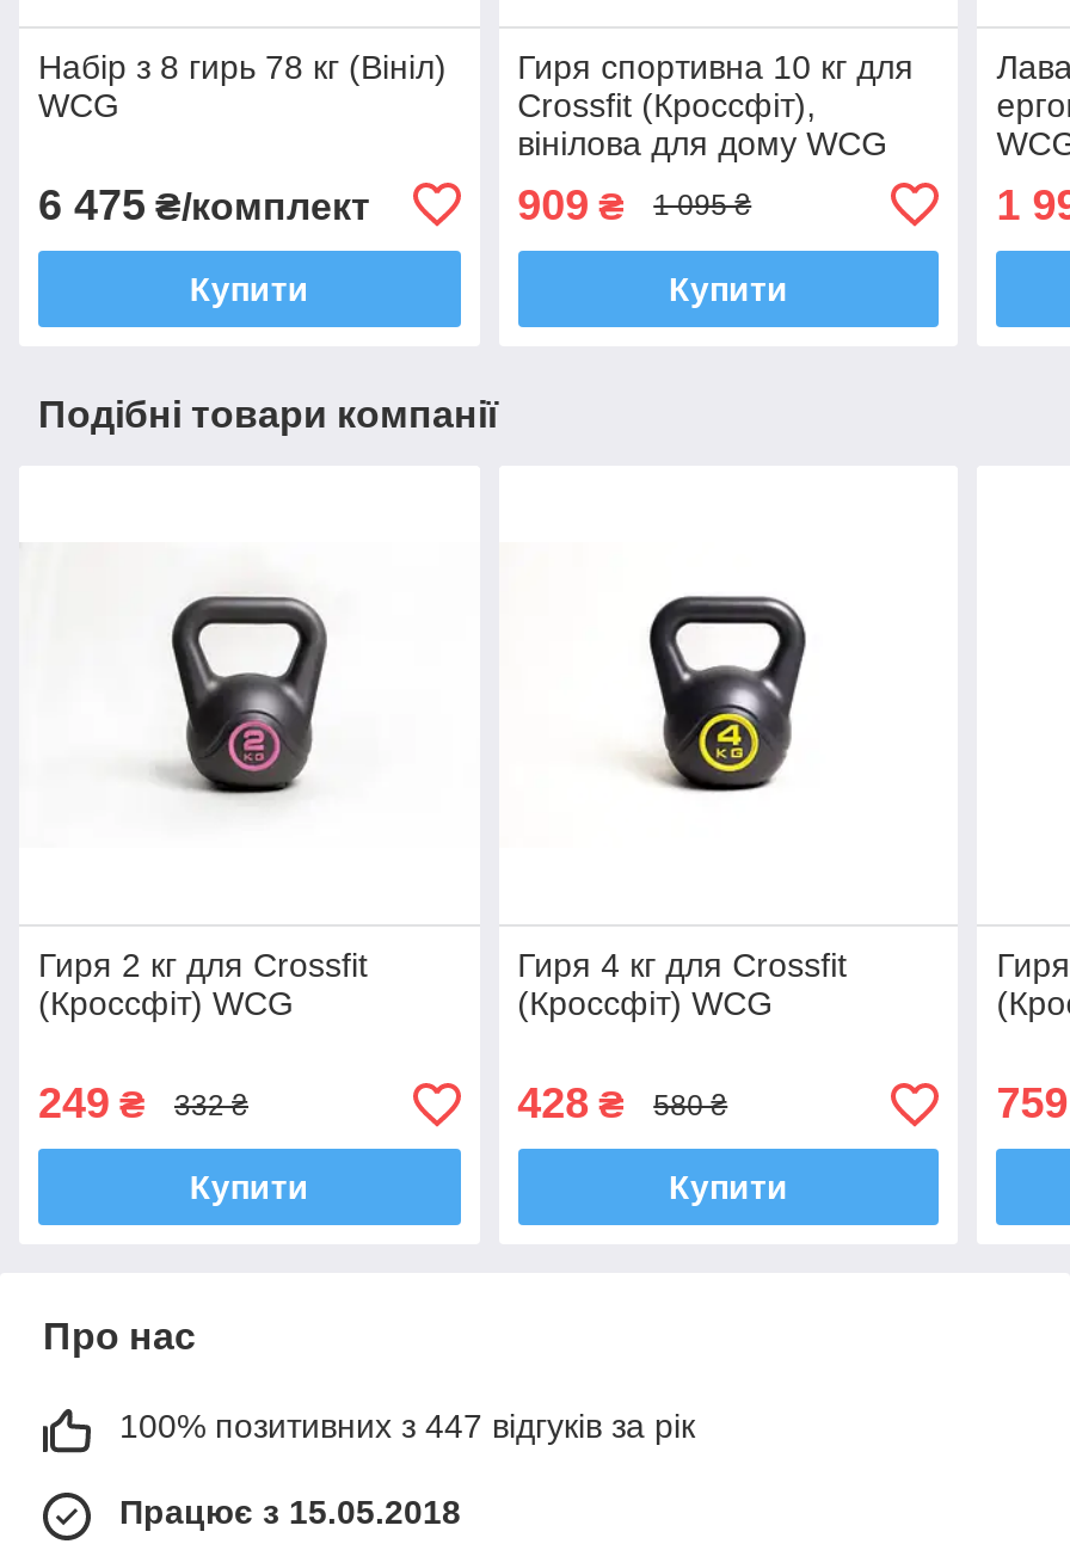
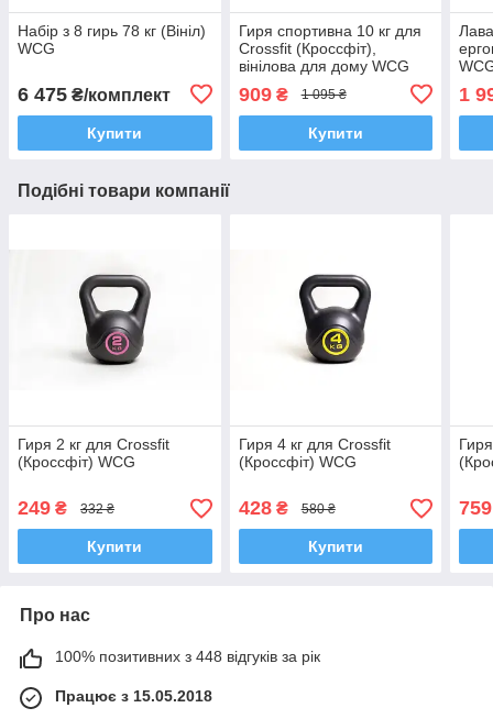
[119,1408,695,1446] 100% позитивних з 447 відгуків за рік -> [55,648,320,666] 100% позитивних з 448 відгуків за рік

